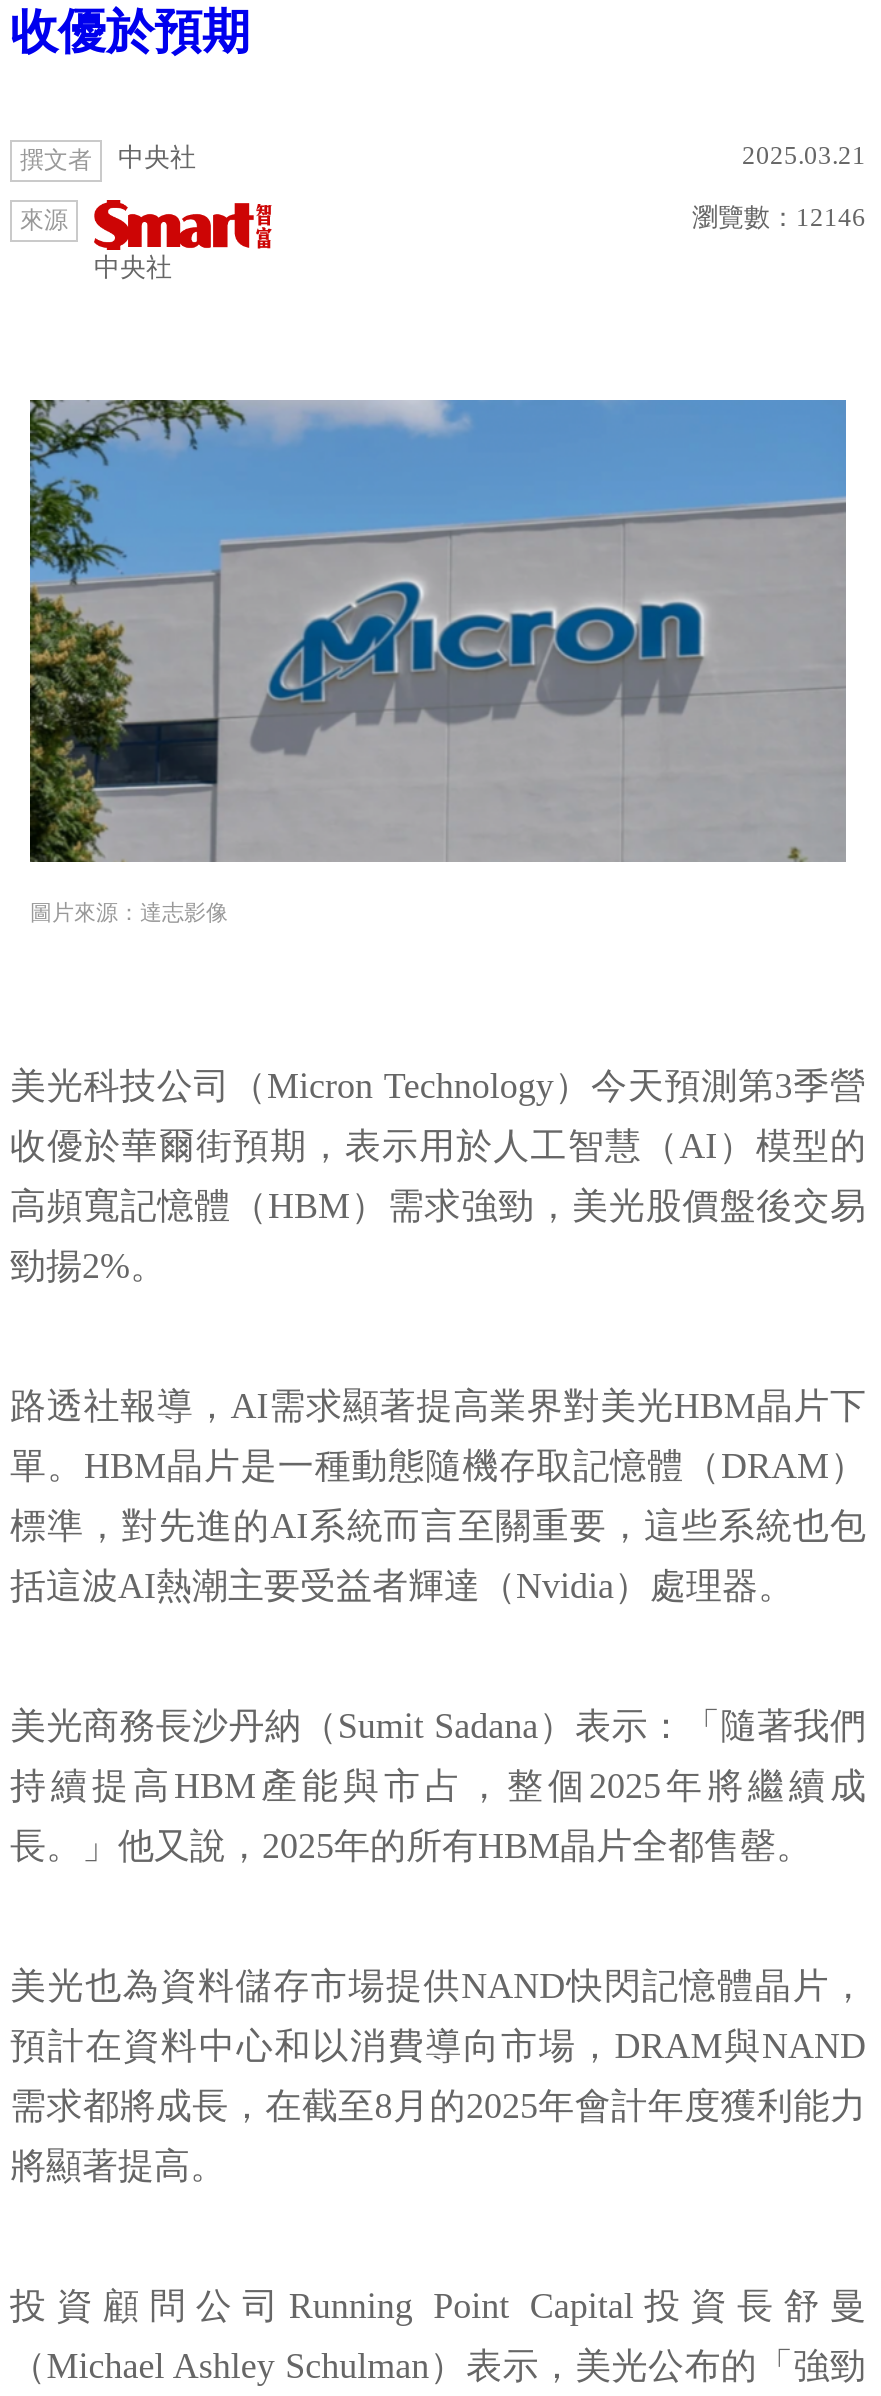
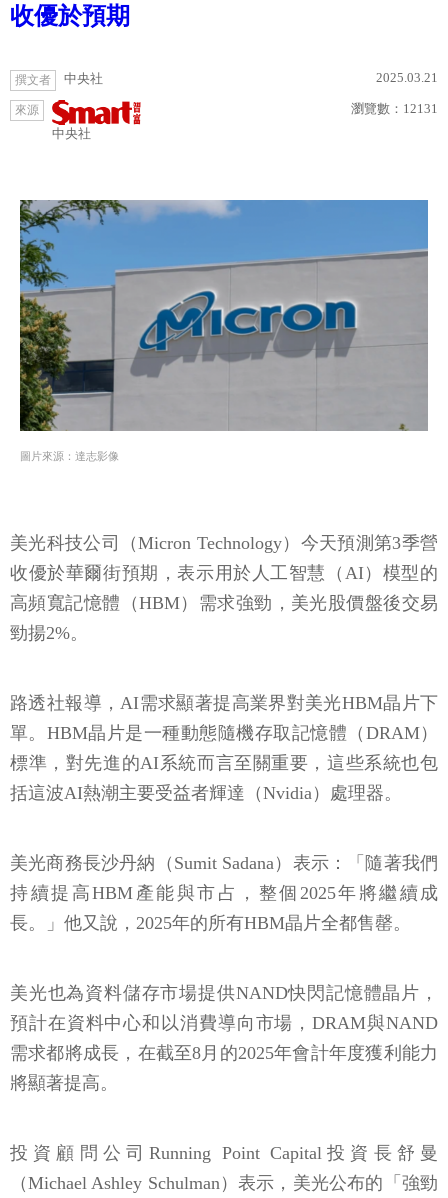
[692,202,866,232] 瀏覽數：12146 -> [351,101,438,116] 瀏覽數：12131

